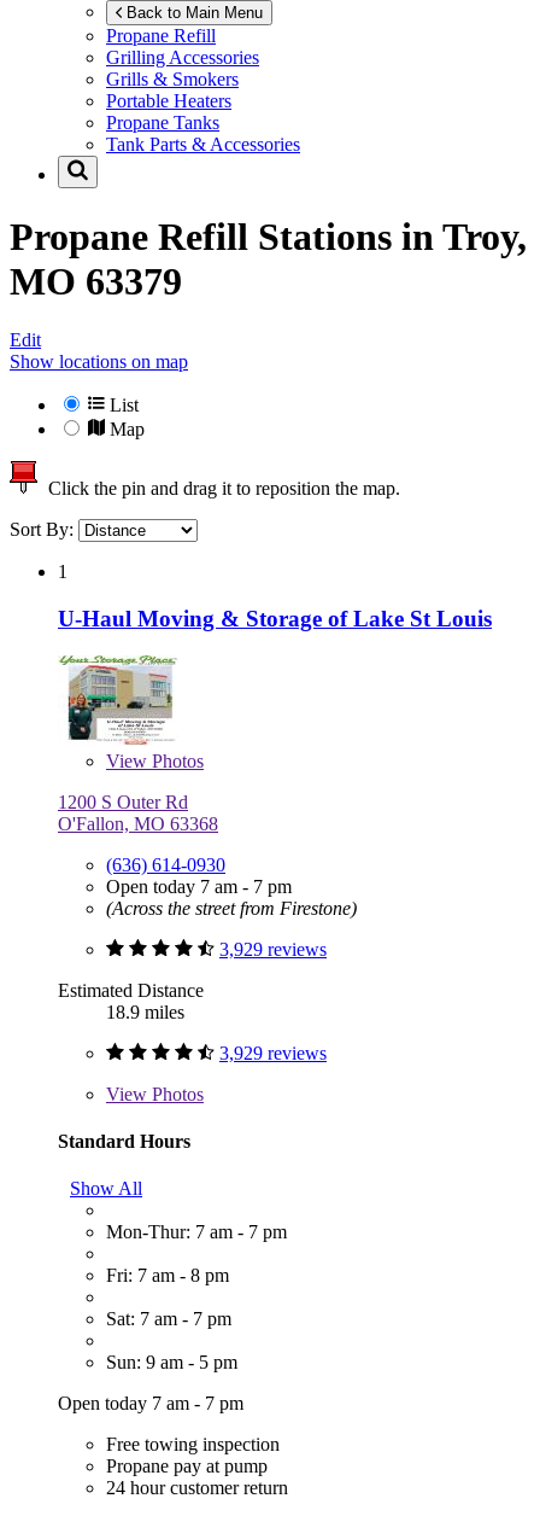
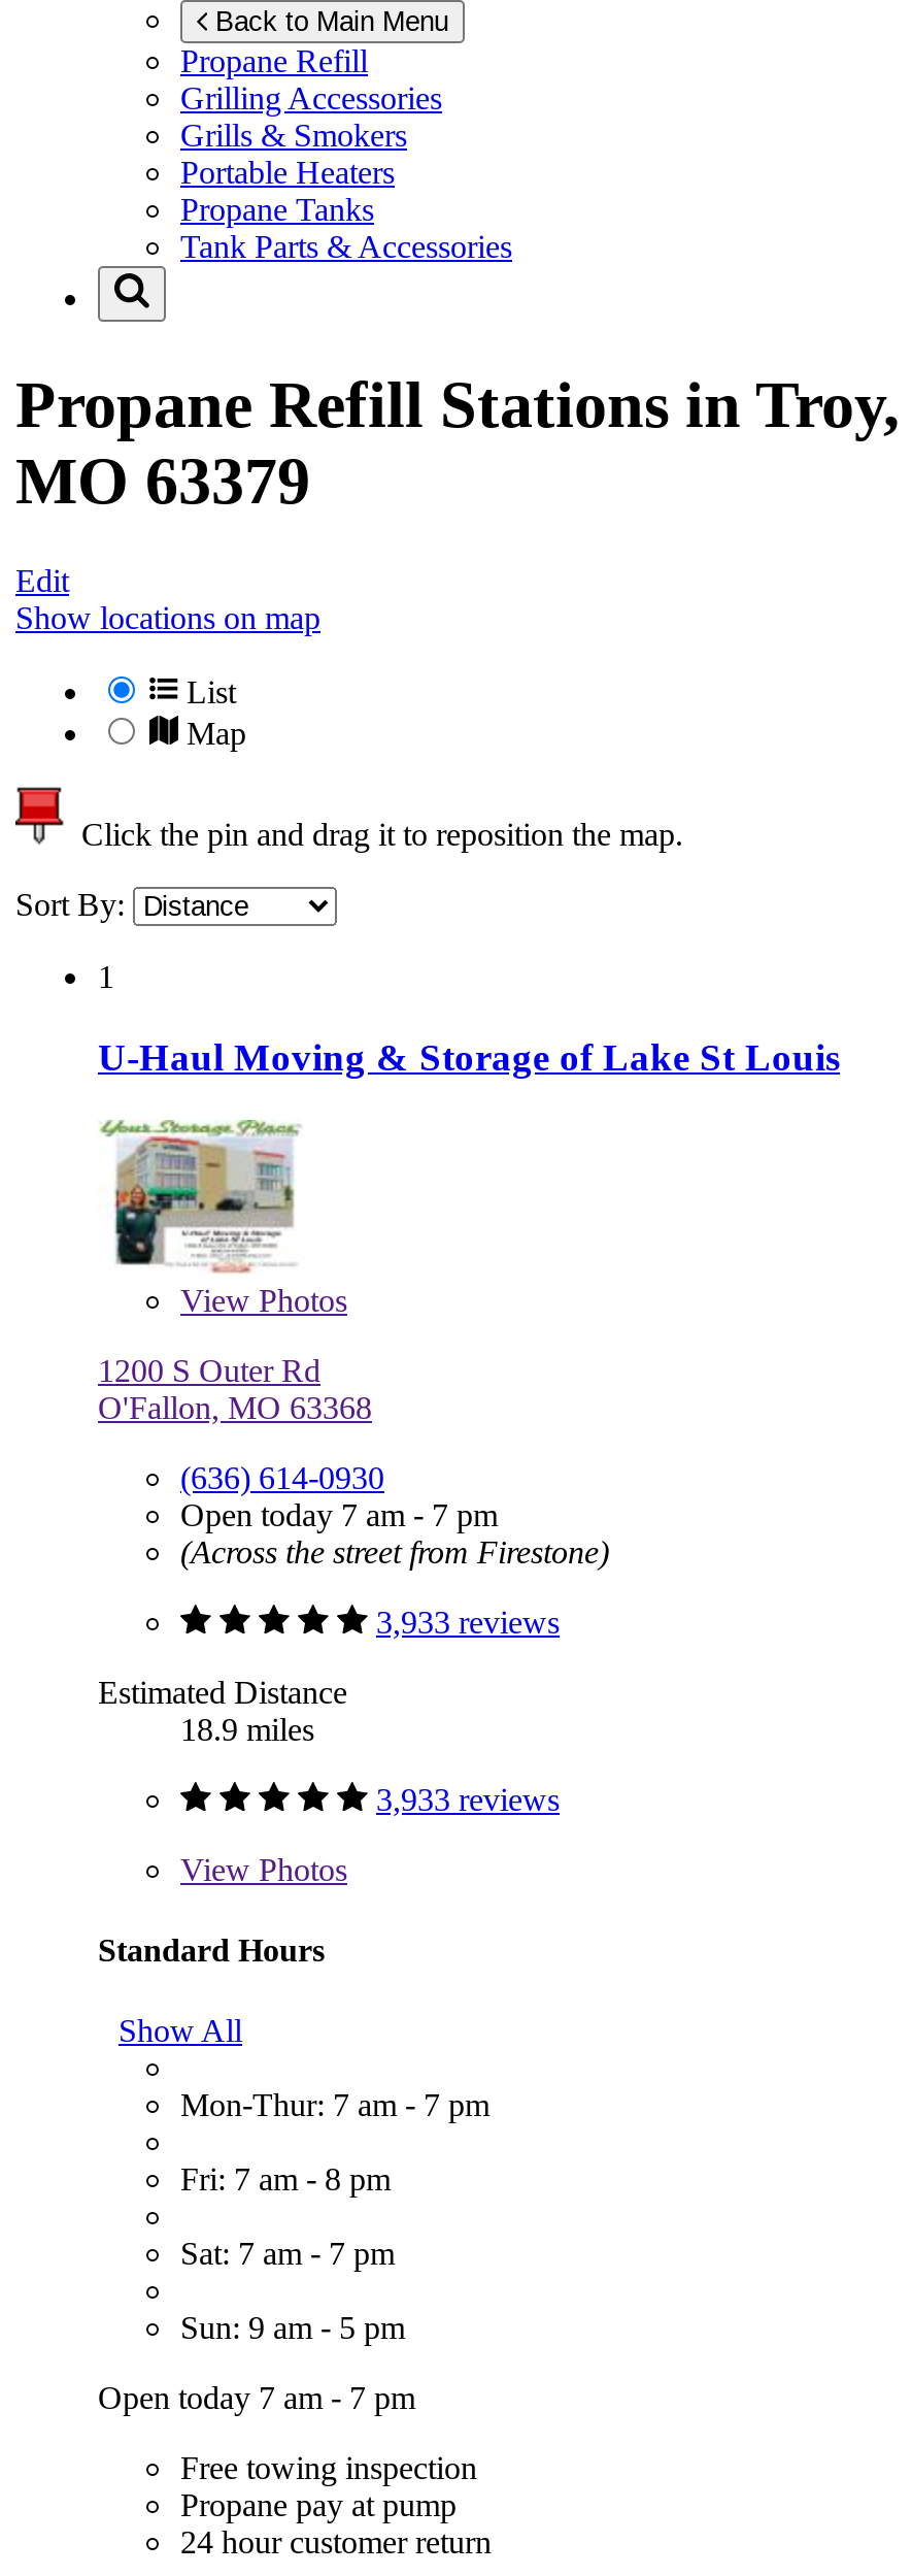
[219,938,327,959] 3,929 reviews -> [376,1604,560,1639] 3,933 reviews
[219,1042,327,1063] 3,929 reviews -> [376,1781,560,1816] 3,933 reviews

